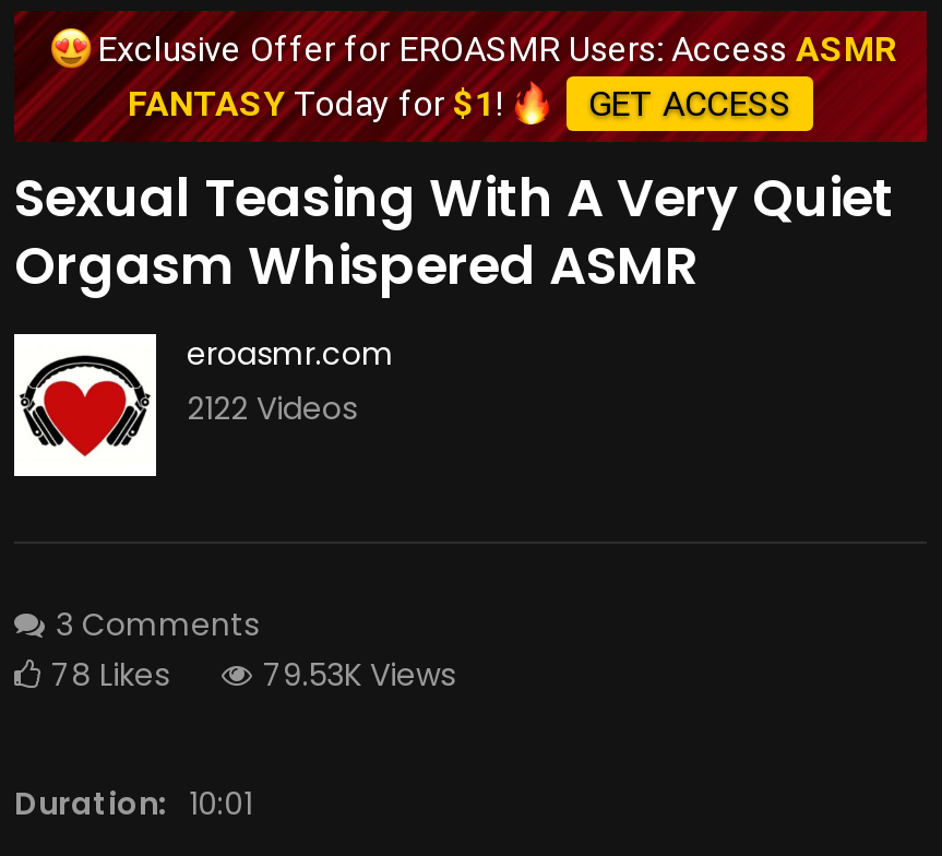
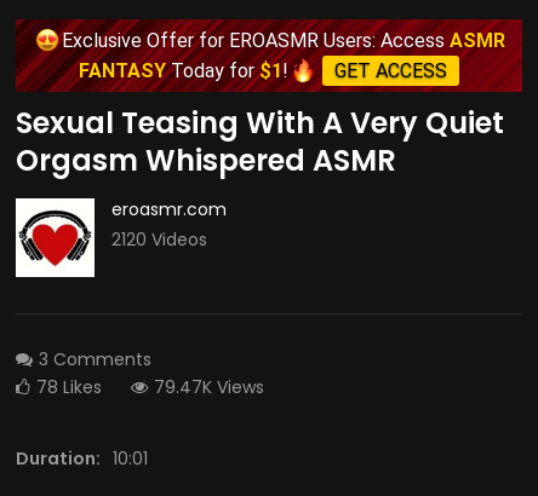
[187,387,357,430] 2122 Videos -> [111,228,207,252] 2120 Videos
[263,653,455,697] 79.53K Views -> [154,375,264,399] 79.47K Views

